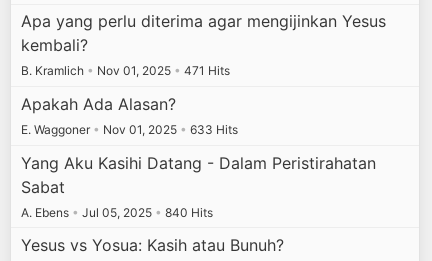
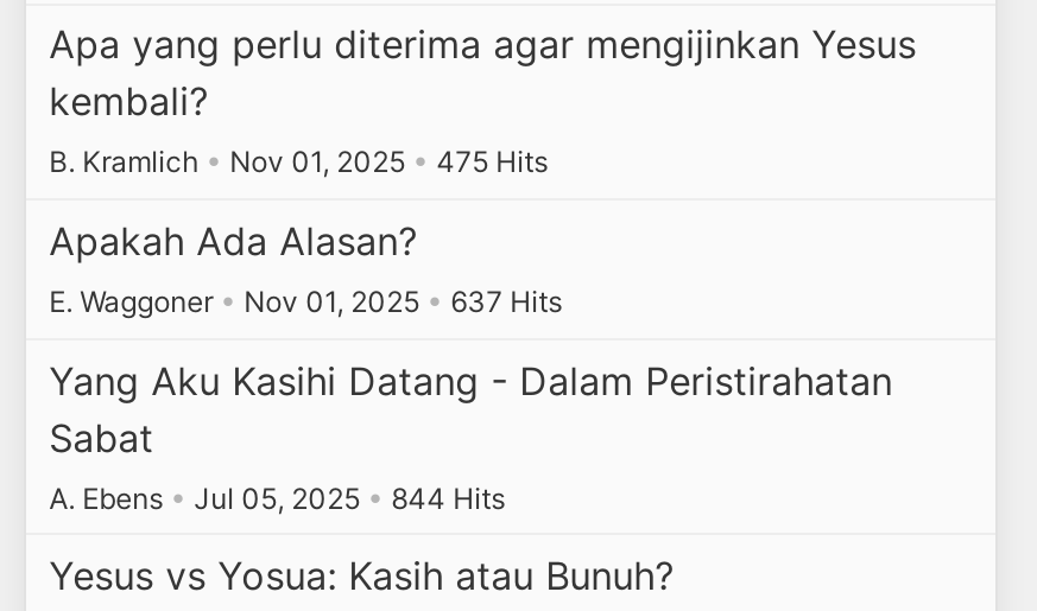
[21,63,230,78] B. Kramlich • Nov 01, 2025 • 471 Hits -> [49,144,548,180] B. Kramlich • Nov 01, 2025 • 475 Hits
[21,122,238,137] E. Waggoner • Nov 01, 2025 • 633 Hits -> [49,283,562,319] E. Waggoner • Nov 01, 2025 • 637 Hits
[21,204,213,219] A. Ebens • Jul 05, 2025 • 840 Hits -> [49,479,505,515] A. Ebens • Jul 05, 2025 • 844 Hits

